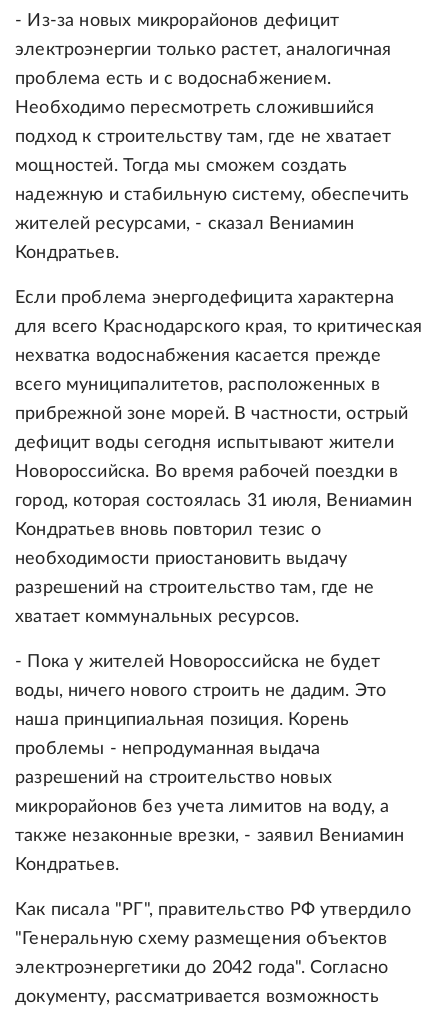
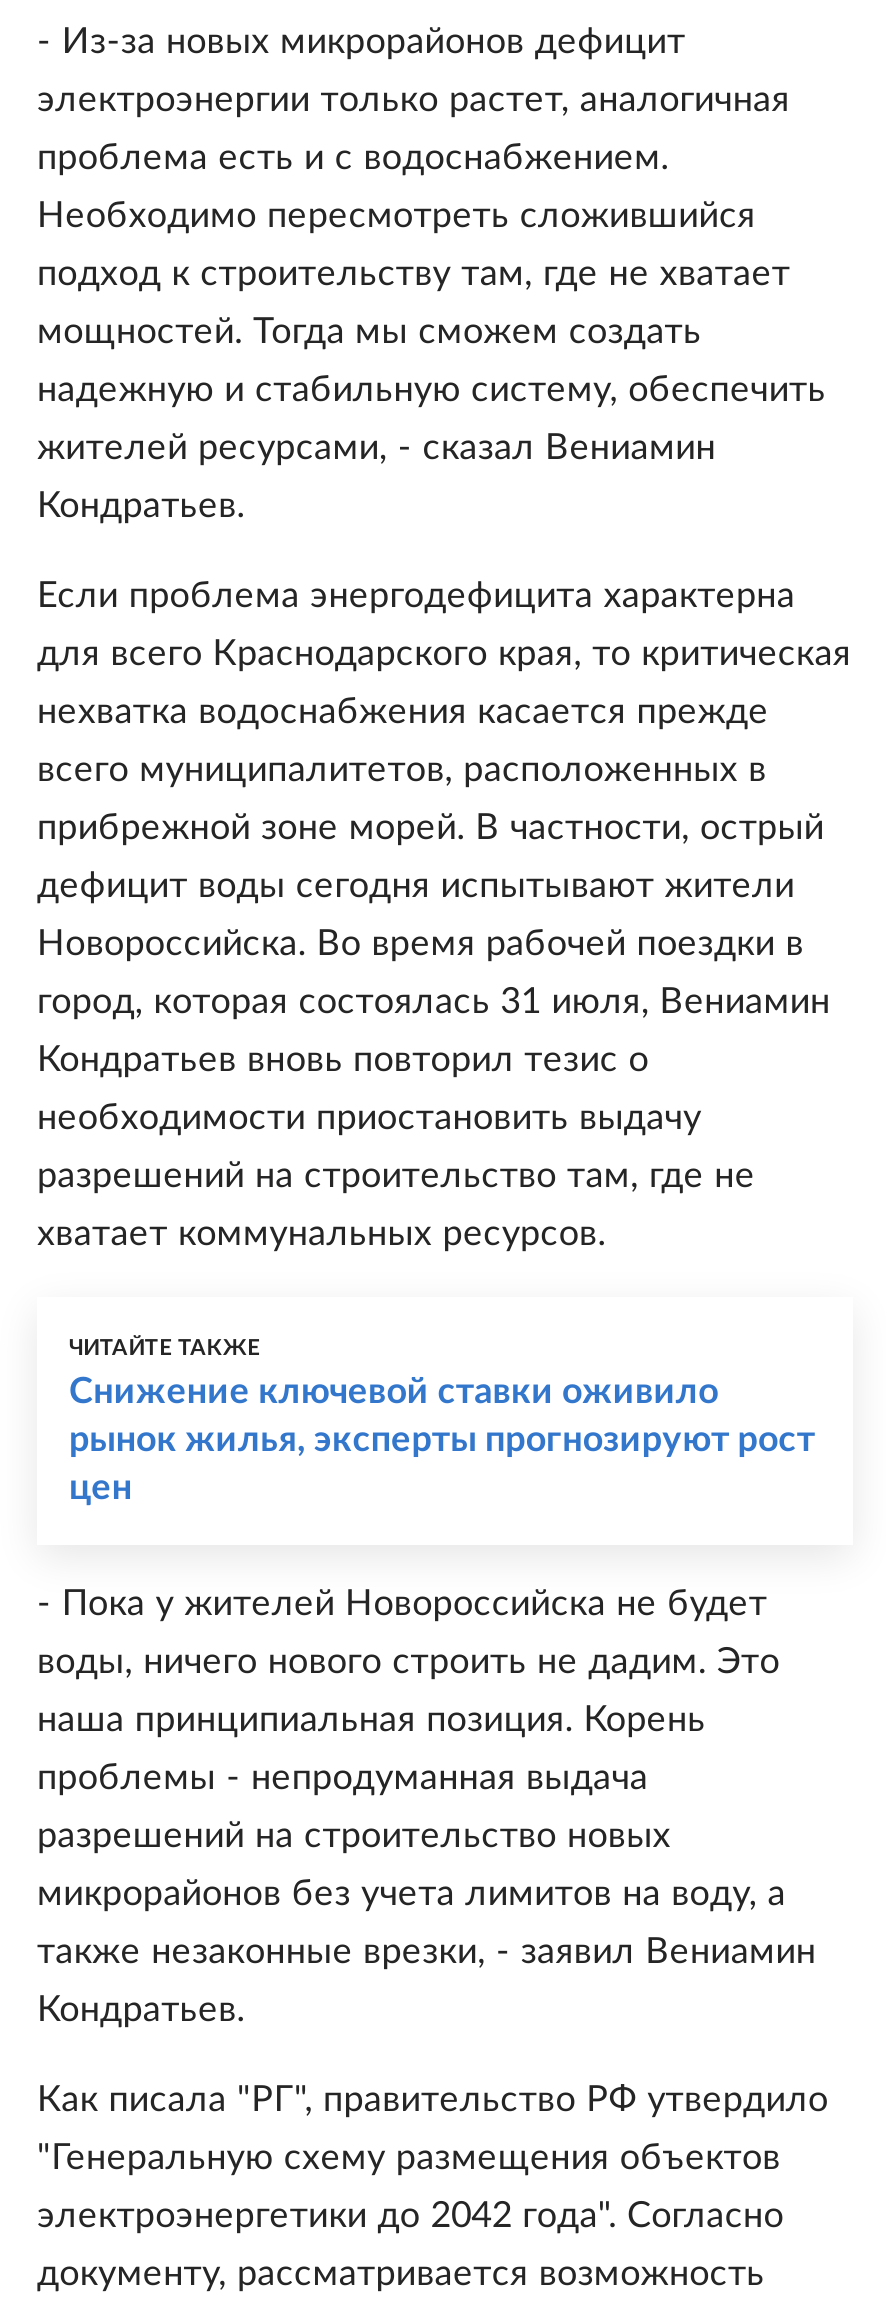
none -> [69,1337,815,1507] ЧИТАЙТЕ ТАКЖЕ | Снижение ключевой ставки оживило | рынок жилья, эксперты прогнозируют рост | цен

